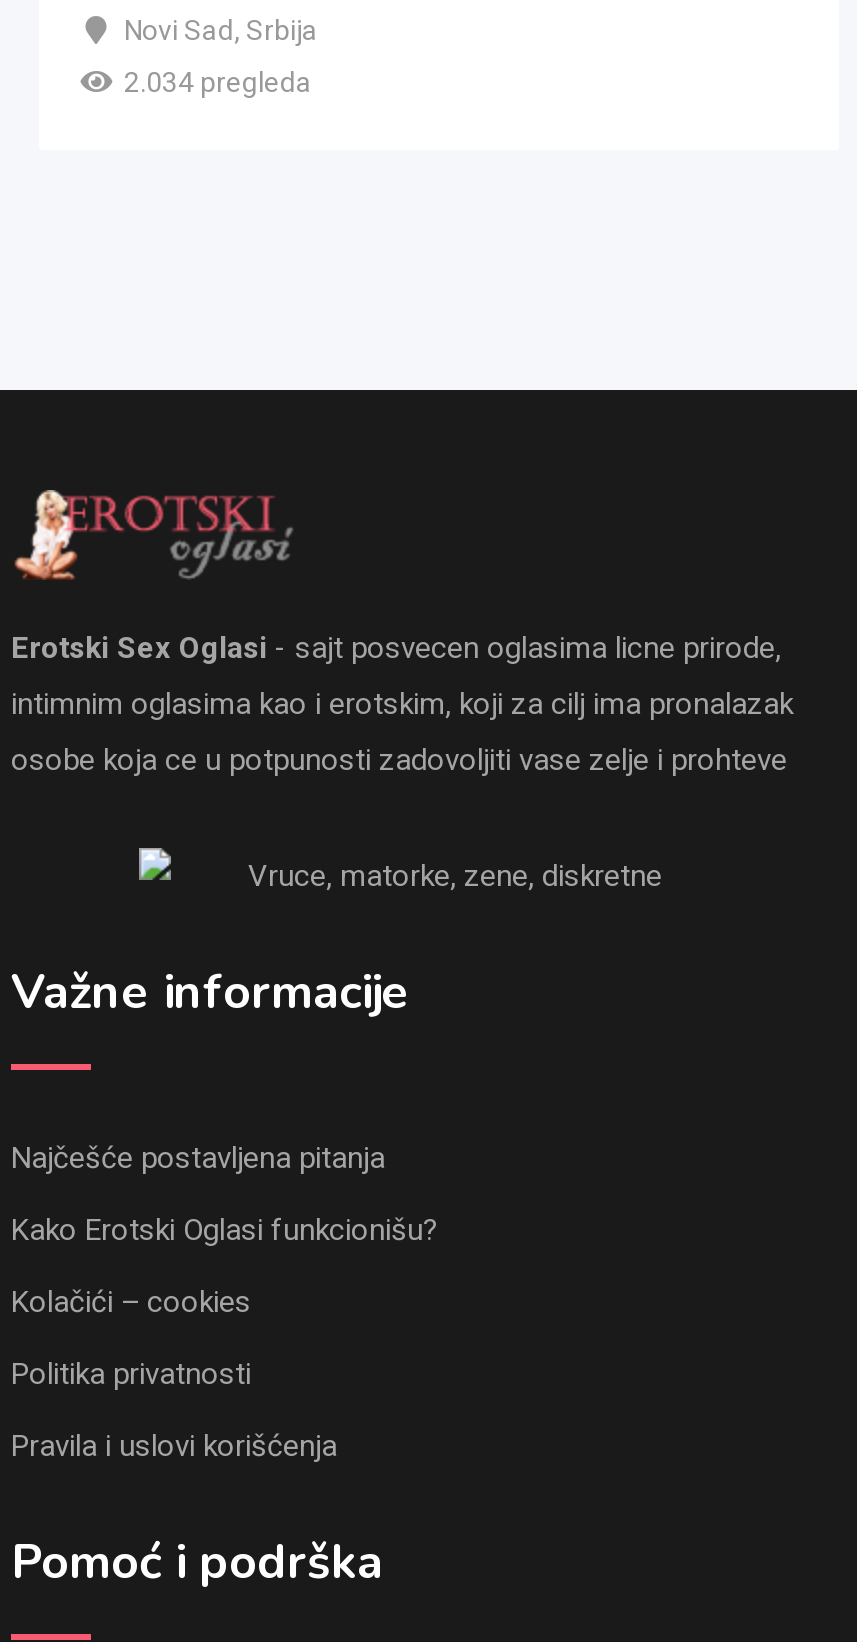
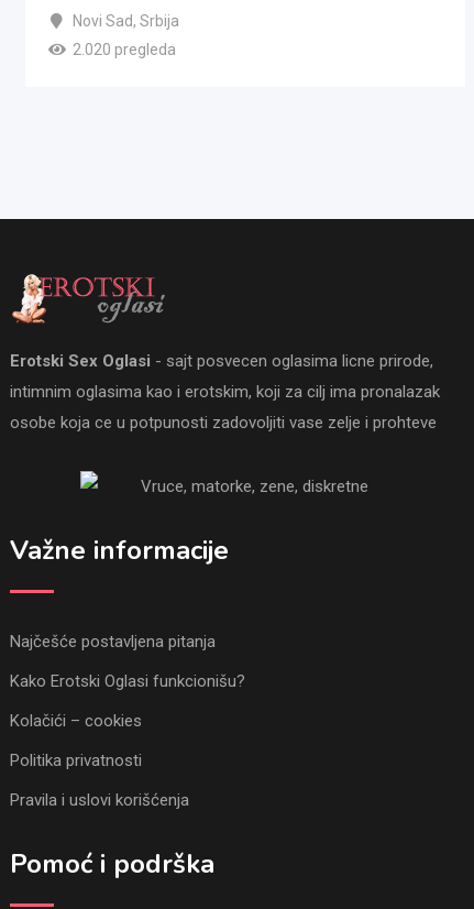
[124,66,312,98] 2.034 pregleda -> [72,41,175,58] 2.020 pregleda

